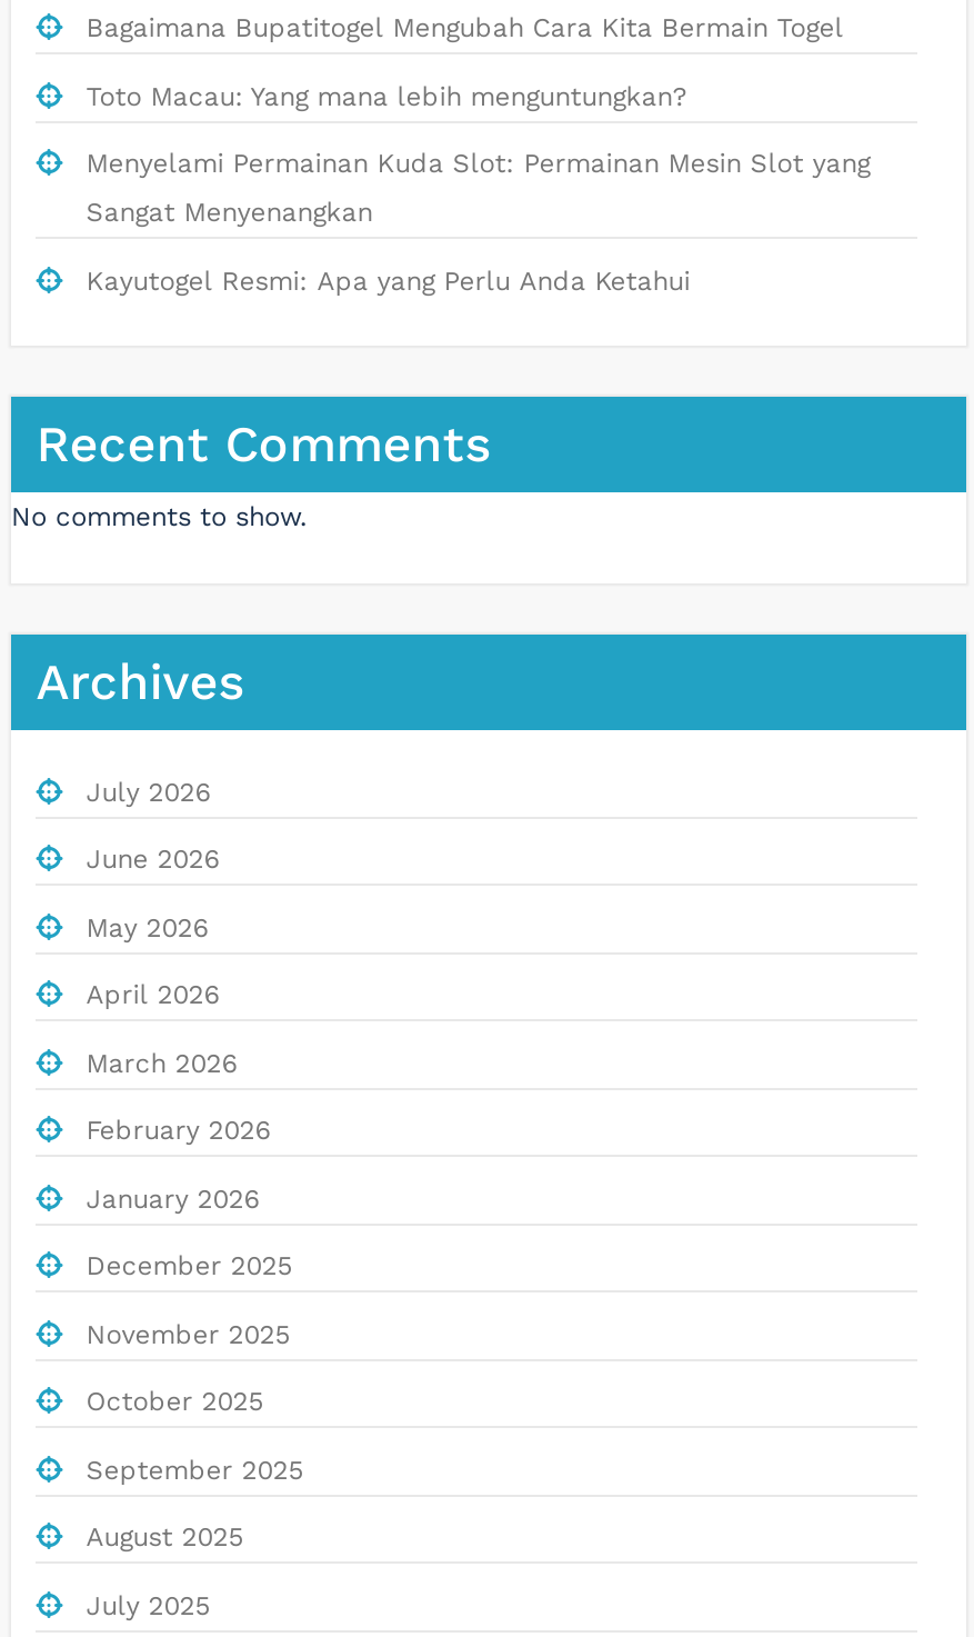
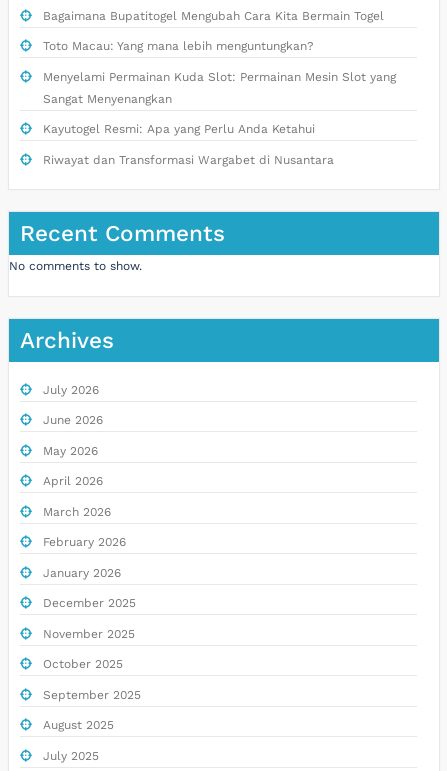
none -> [43,153,334,167] Riwayat dan Transformasi Wargabet di Nusantara

